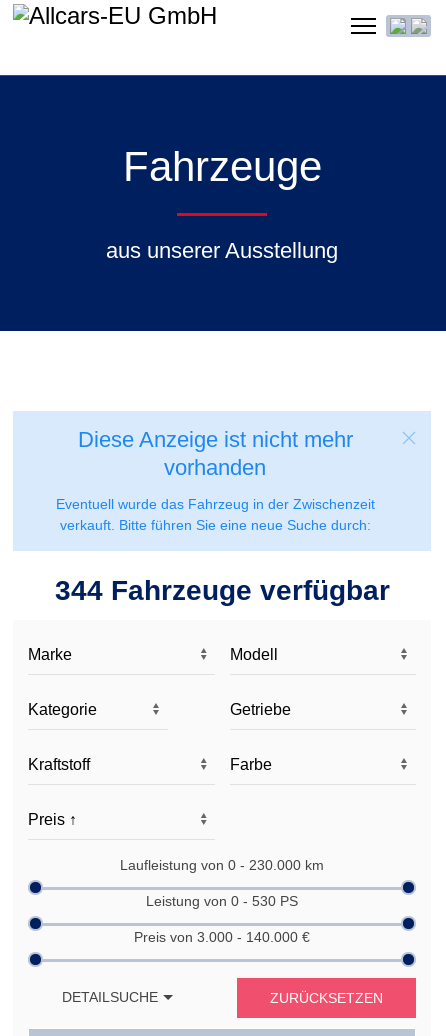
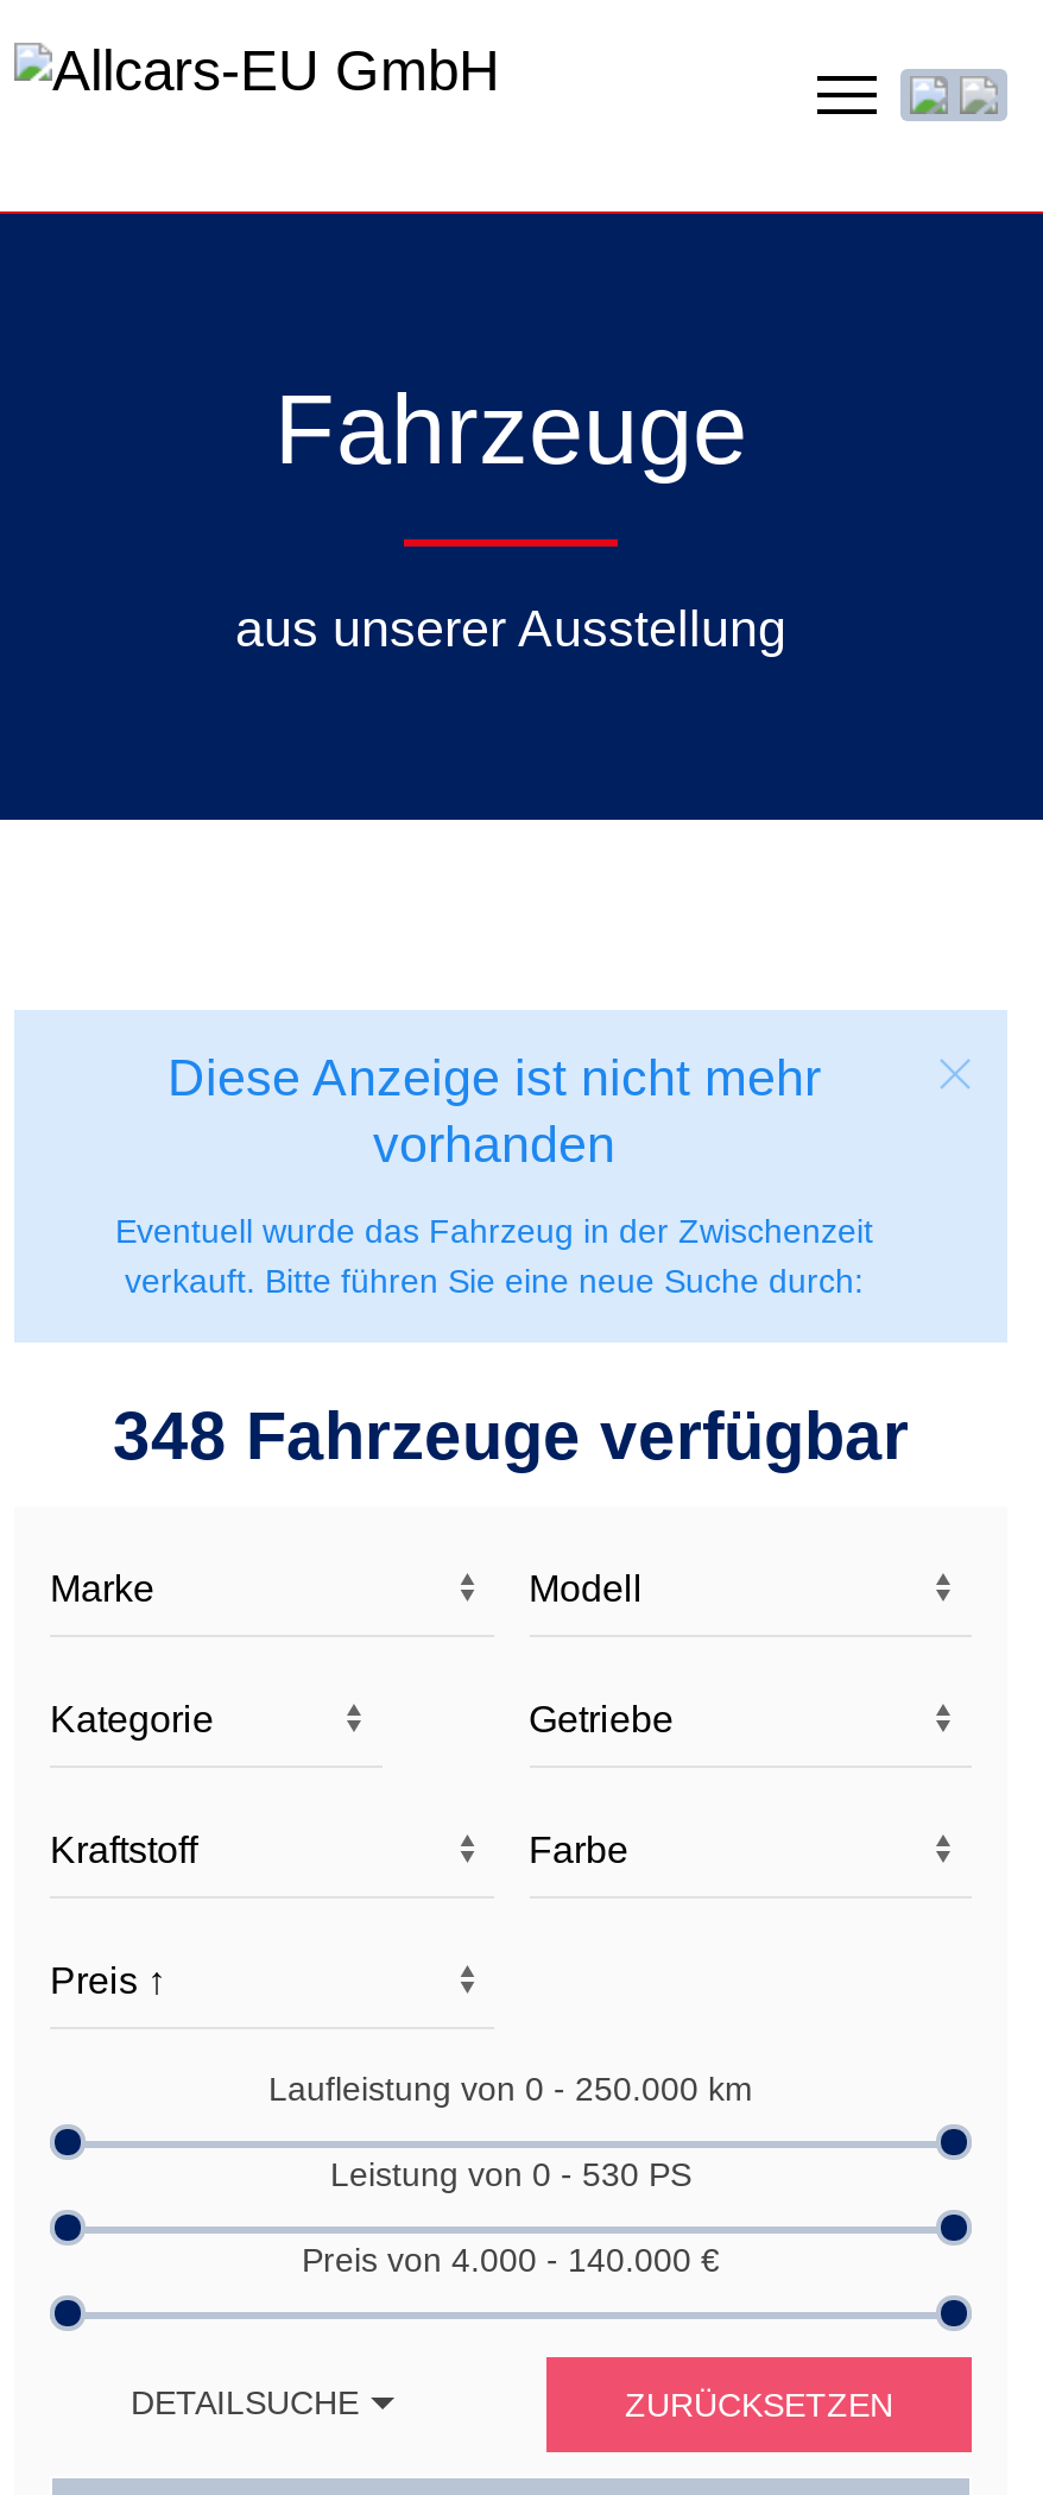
[54,575,389,606] 344 Fahrzeuge verfügbar -> [113,1399,909,1473] 348 Fahrzeuge verfügbar
[120,857,324,873] Laufleistung von 0 - 230.000 km -> [268,2069,753,2107] Laufleistung von 0 - 250.000 km
[134,929,310,945] Preis von 3.000 - 140.000 € -> [302,2241,720,2279] Preis von 4.000 - 140.000 €

